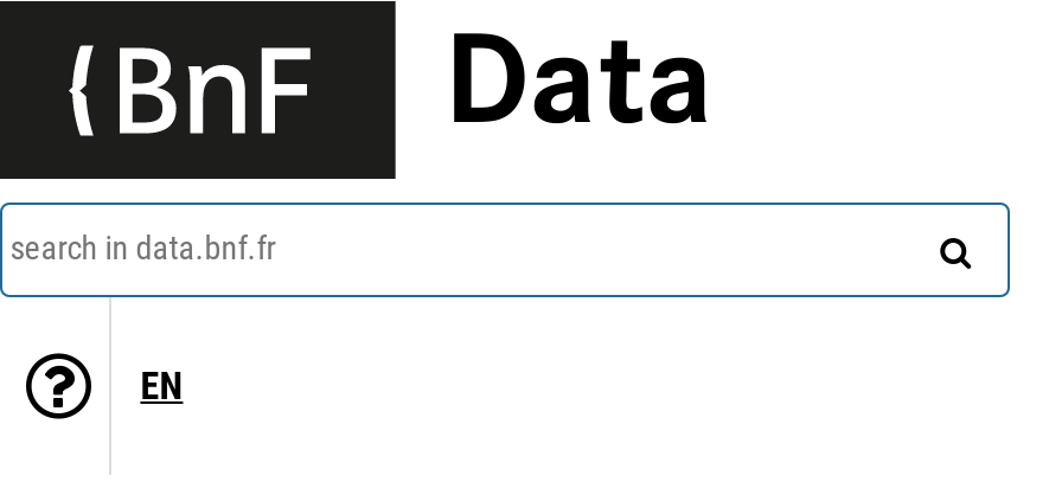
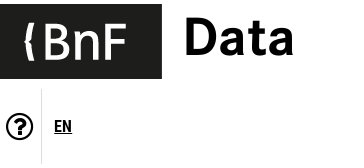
[10,227,275,265] search in data.bnf.fr -> none

